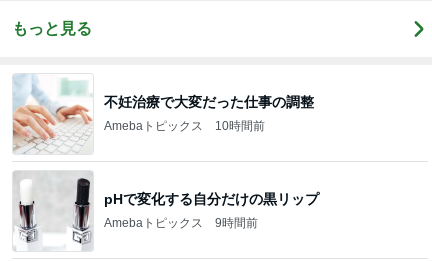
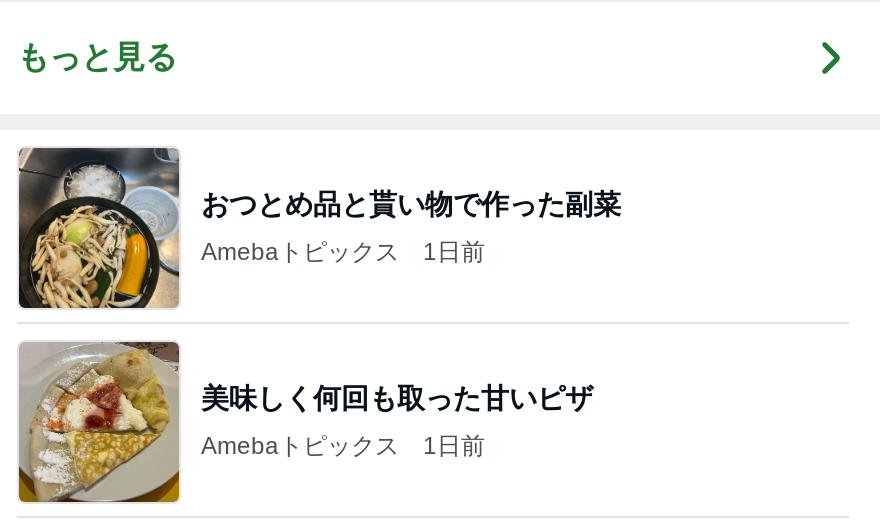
[12,74,314,154] [image] | 不妊治療で大変だった仕事の調整 -> [17,146,621,310] [image] | おつとめ品と貰い物で作った副菜
[104,119,265,133] Amebaトピックス 10時間前 -> [201,237,485,265] Amebaトピックス 1日前
[13,171,319,251] [image] | pHで変化する自分だけの黒リップ -> [17,340,593,504] [image] | 美味しく何回も取った甘いピザ
[104,216,258,230] Amebaトピックス 9時間前 -> [201,431,485,459] Amebaトピックス 1日前

